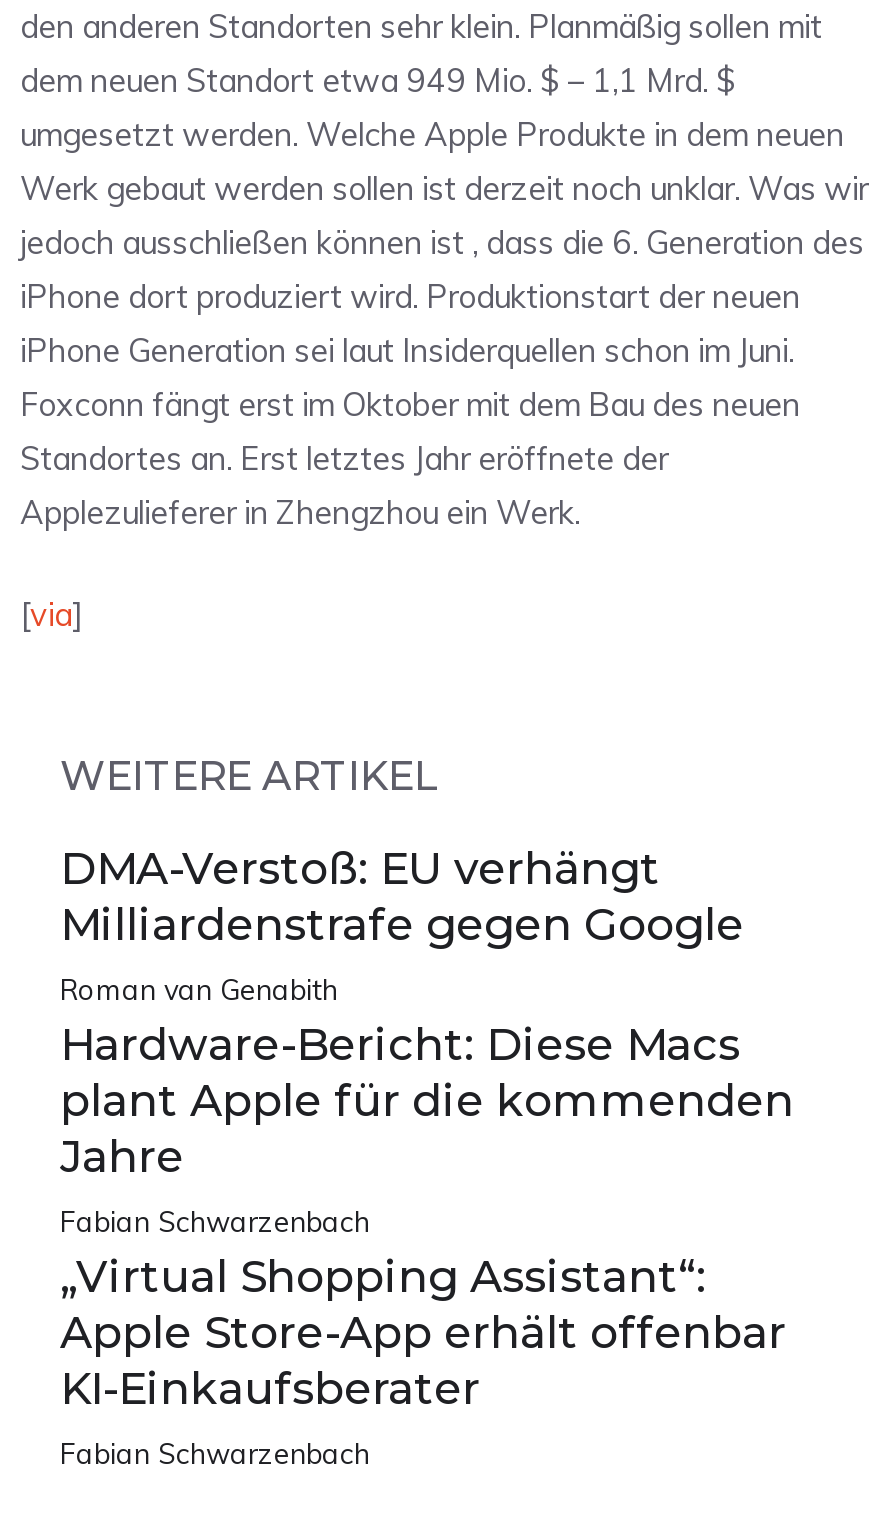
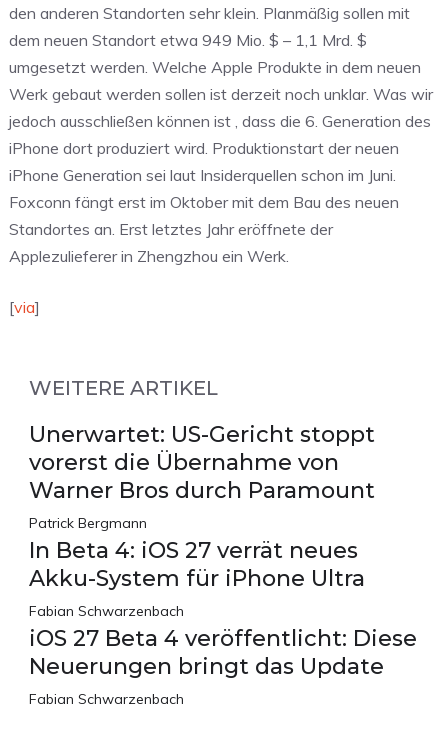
[60,843,794,1185] DMA-Verstoß: EU verhängt | Milliardenstrafe gegen Google | Roman van Genabith | Hardware-Bericht: Diese Macs | plant Apple für die kommenden | Jahre -> [29,421,375,592] Unerwartet: US-Gericht stoppt | vorerst die Übernahme von | Warner Bros durch Paramount | Patrick Bergmann | In Beta 4: iOS 27 verrät neues | Akku-System für iPhone Ultra
[60,1251,786,1417] „Virtual Shopping Assistant“: | Apple Store-App erhält offenbar | KI-Einkaufsberater -> [29,625,417,680] iOS 27 Beta 4 veröffentlicht: Diese | Neuerungen bringt das Update

